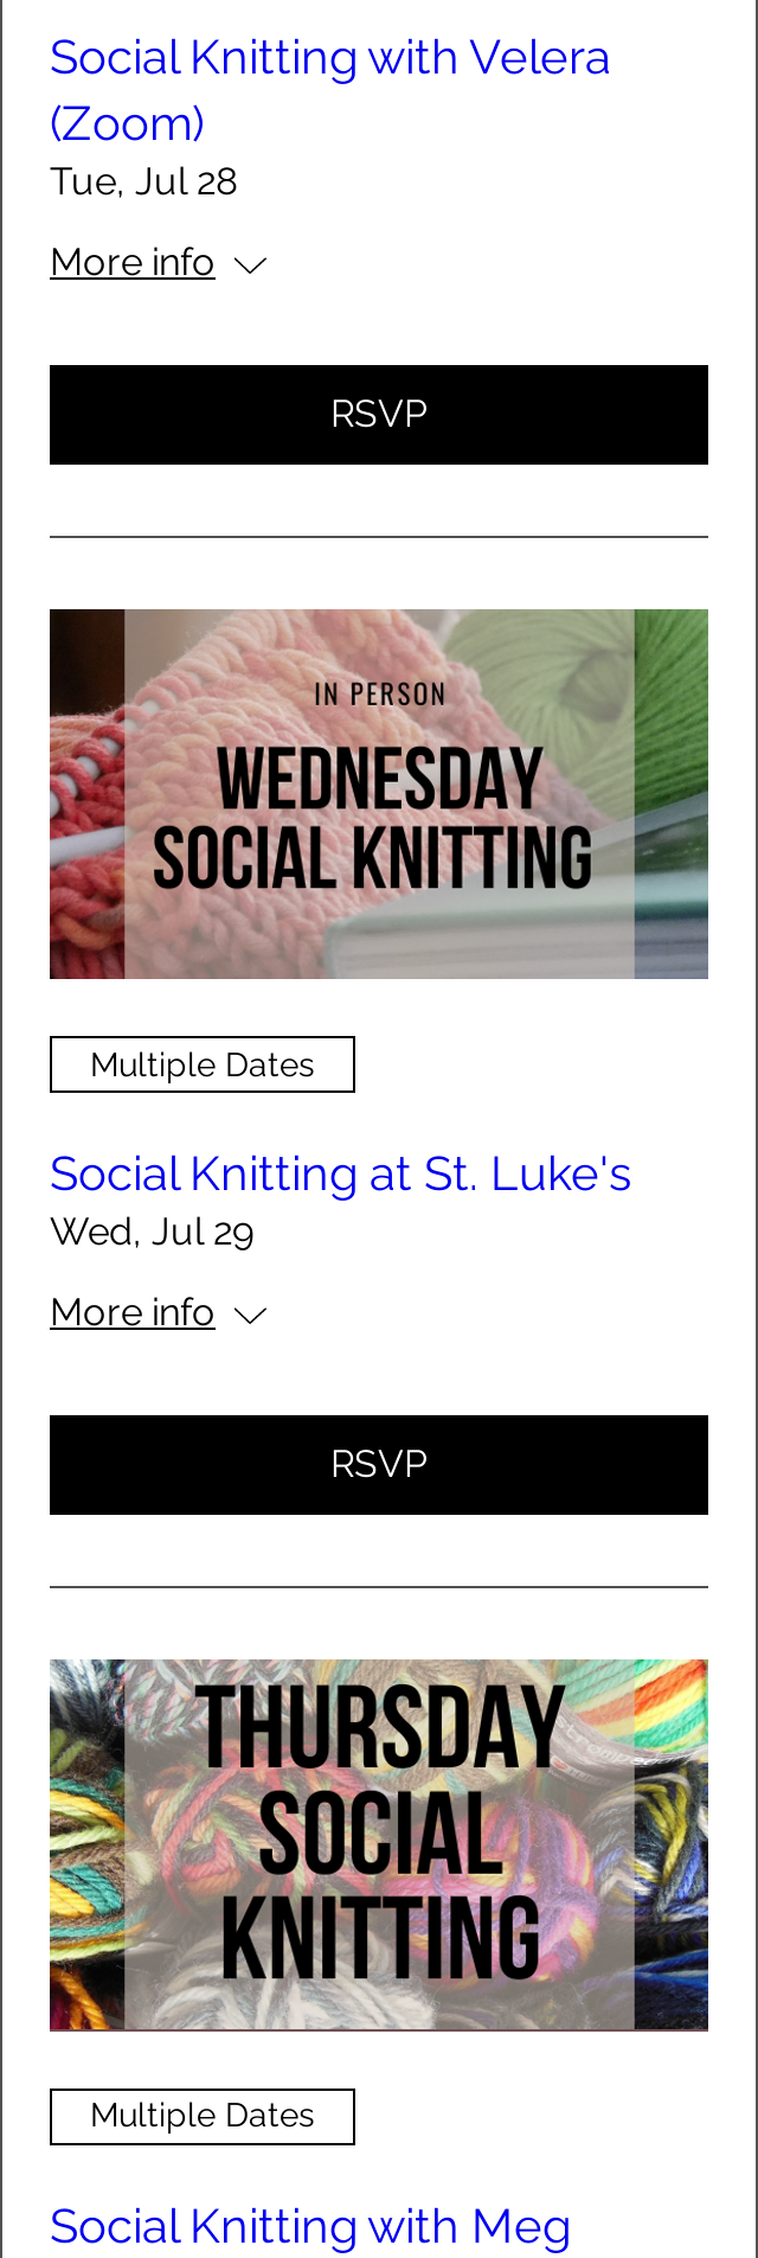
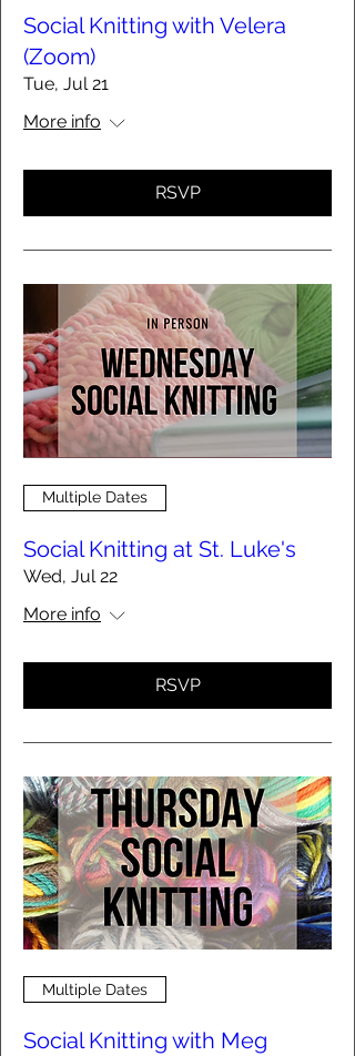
[50,159,237,204] Tue, Jul 28 -> [23,74,109,95] Tue, Jul 21
[50,1210,253,1255] Wed, Jul 29 -> [23,565,118,587] Wed, Jul 22

